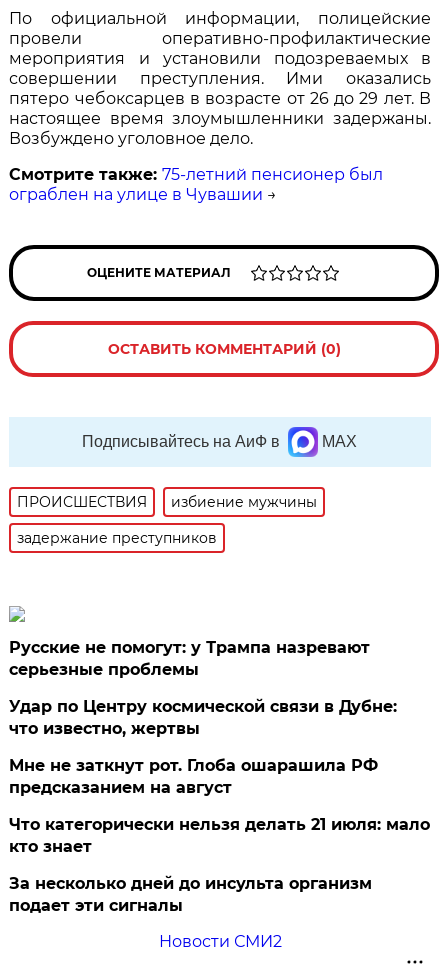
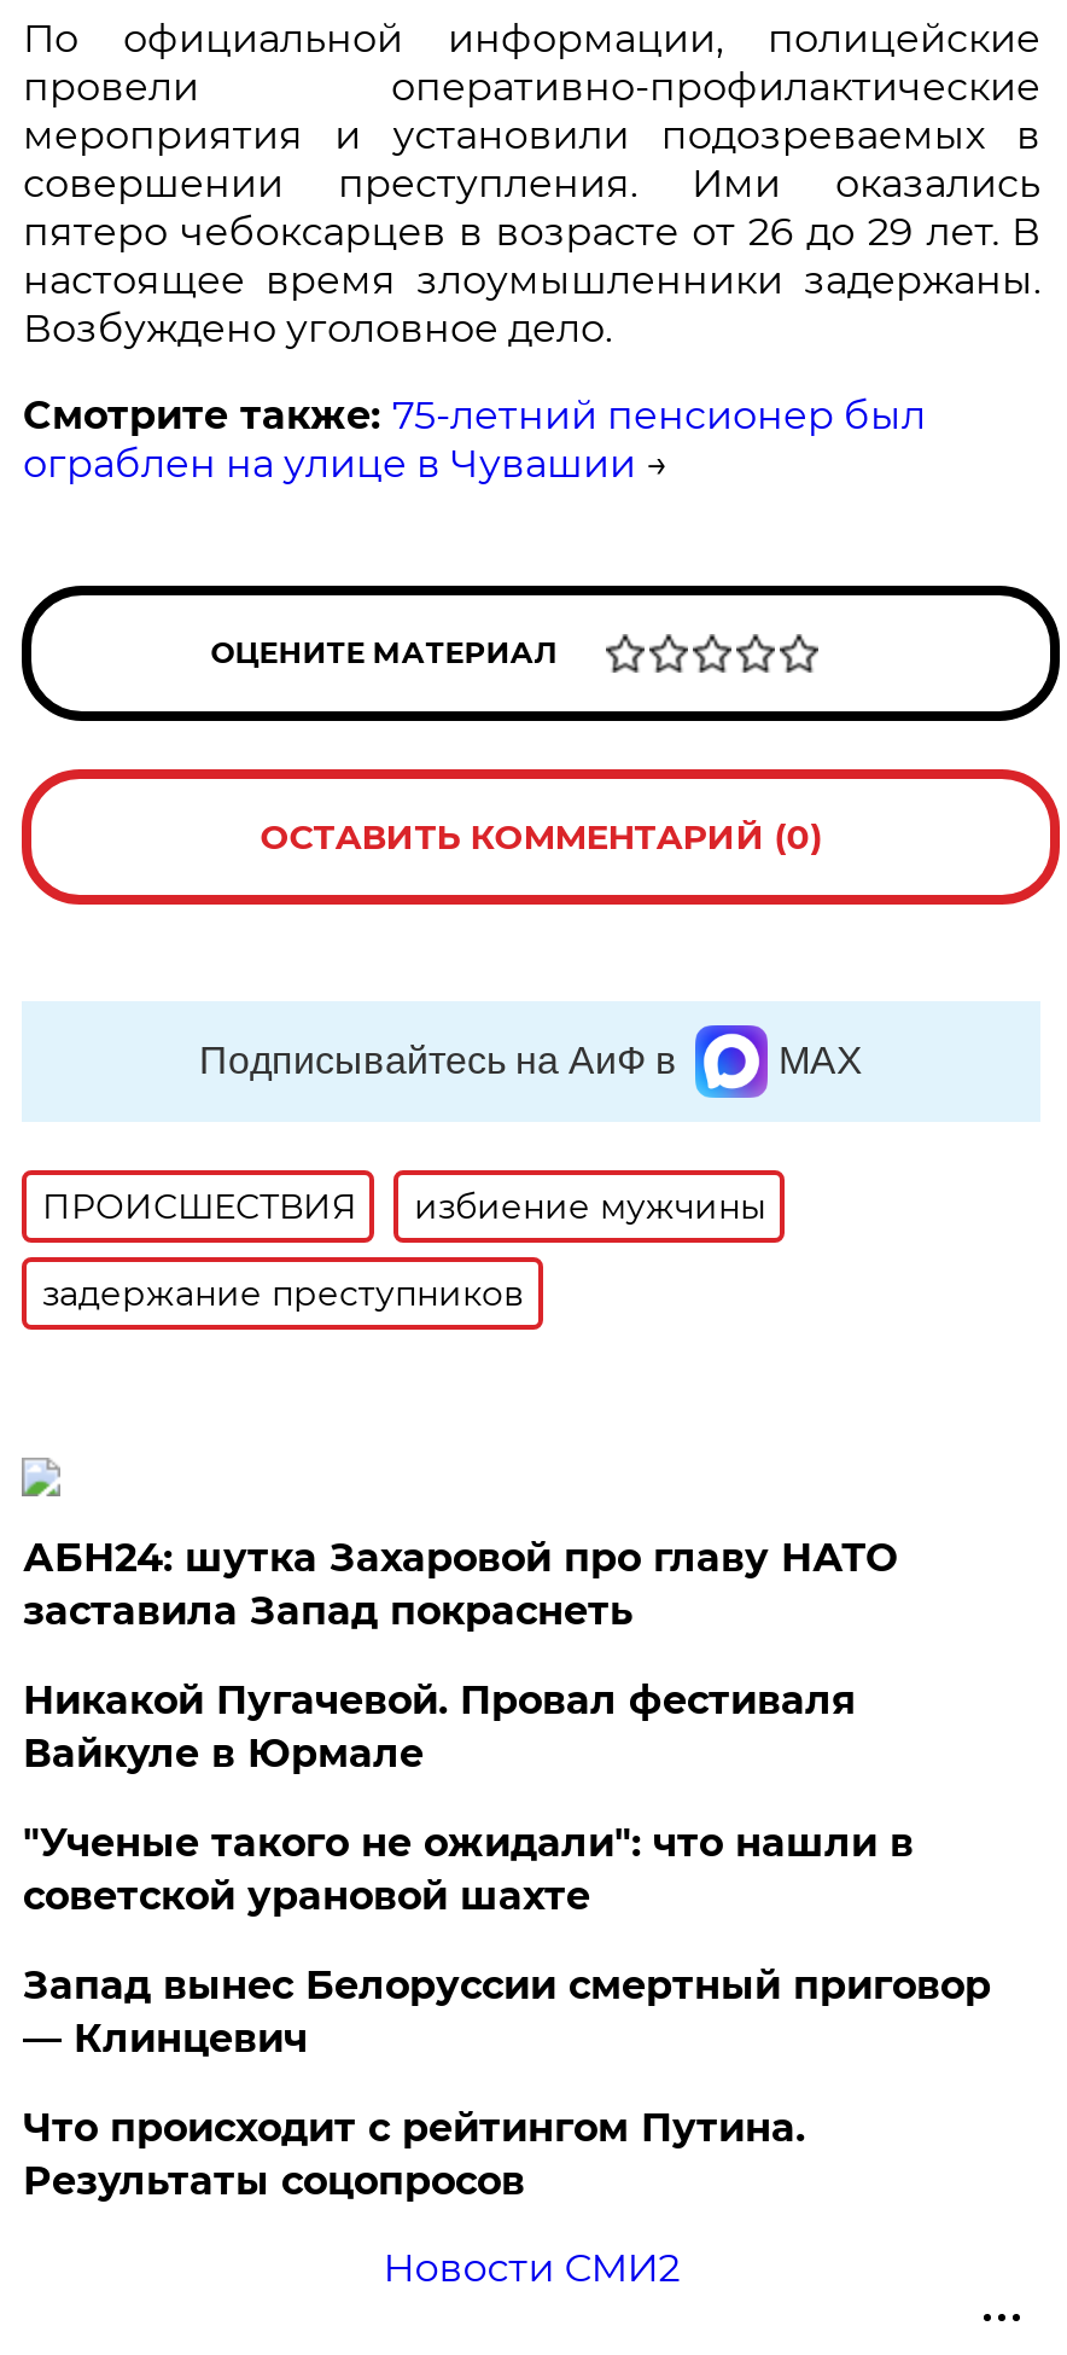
[9,638,370,679] Русские не помогут: у Трампа назревают | серьезные проблемы -> [23,1534,897,1633] АБН24: шутка Захаровой про главу НАТО | заставила Запад покраснеть
[9,697,397,738] Удар по Центру космической связи в Дубне: | что известно, жертвы -> [23,1677,856,1776] Никакой Пугачевой. Провал фестиваля | Вайкуле в Юрмале
[9,756,378,797] Мне не заткнут рот. Глоба ошарашила РФ | предсказанием на август -> [23,1819,913,1918] "Ученые такого не ожидали": что нашли в | советской урановой шахте
[9,815,430,856] Что категорически нельзя делать 21 июля: мало | кто знает -> [23,1962,991,2061] Запад вынес Белоруссии смертный приговор | — Клинцевич
[9,874,372,915] За несколько дней до инсульта организм | подает эти сигналы -> [23,2104,805,2203] Что происходит с рейтингом Путина. | Результаты соцопросов

